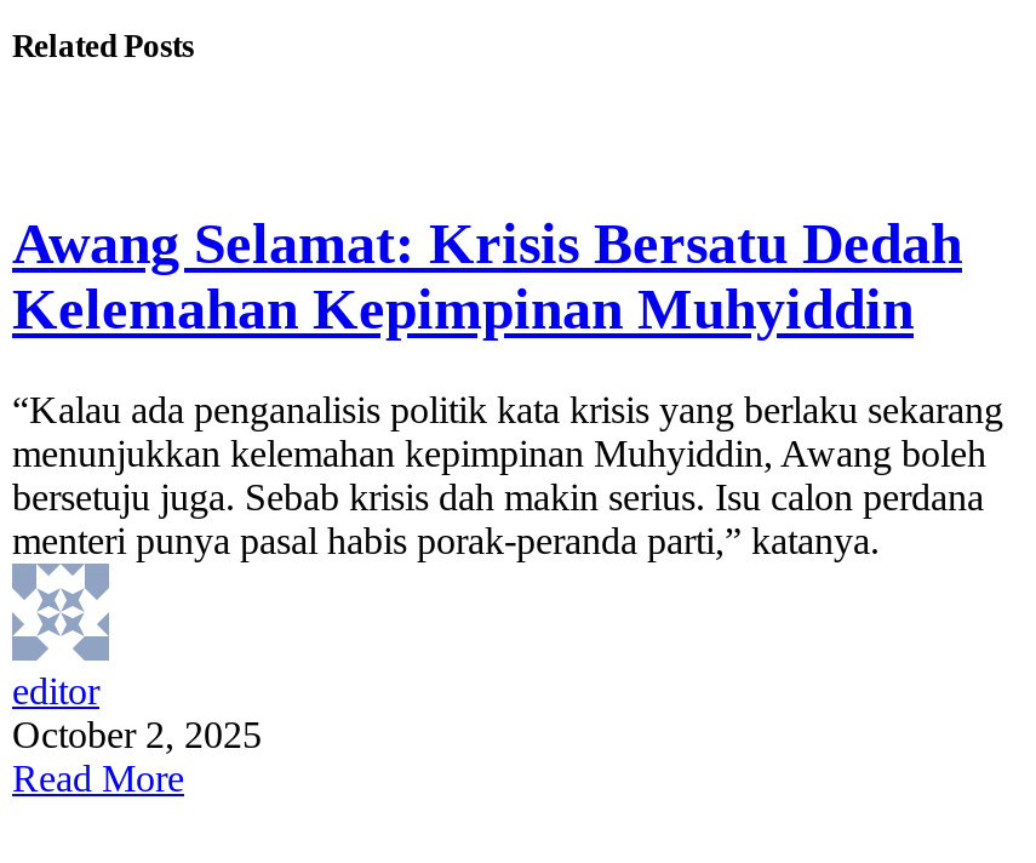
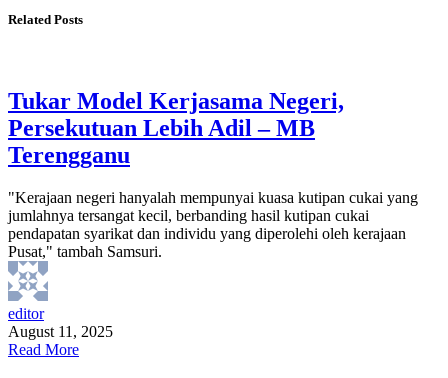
[12,211,962,339] Awang Selamat: Krisis Bersatu Dedah | Kelemahan Kepimpinan Muhyiddin -> [8,88,344,168] Tukar Model Kerjasama Negeri, | Persekutuan Lebih Adil – MB | Terengganu
[12,390,1003,562] “Kalau ada penganalisis politik kata krisis yang berlaku sekarang | menunjukkan kelemahan kepimpinan Muhyiddin, Awang boleh | bersetuju juga. Sebab krisis dah makin serius. Isu calon perdana | menteri punya pasal habis porak-peranda parti,” katanya. -> [8,189,418,260] "Kerajaan negeri hanyalah mempunyai kuasa kutipan cukai yang | jumlahnya tersangat kecil, berbanding hasil kutipan cukai | pendapatan syarikat dan individu yang diperolehi oleh kerajaan | Pusat," tambah Samsuri.
[12,715,262,756] October 2, 2025 -> [8,323,113,340] August 11, 2025

